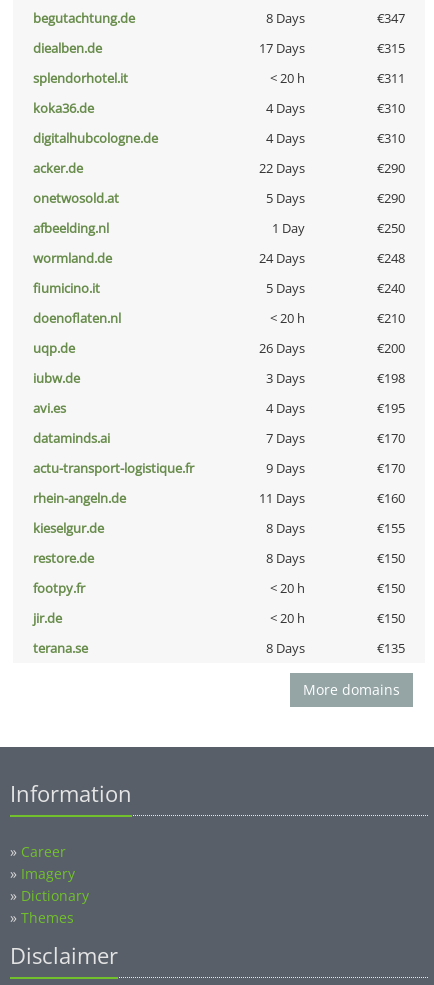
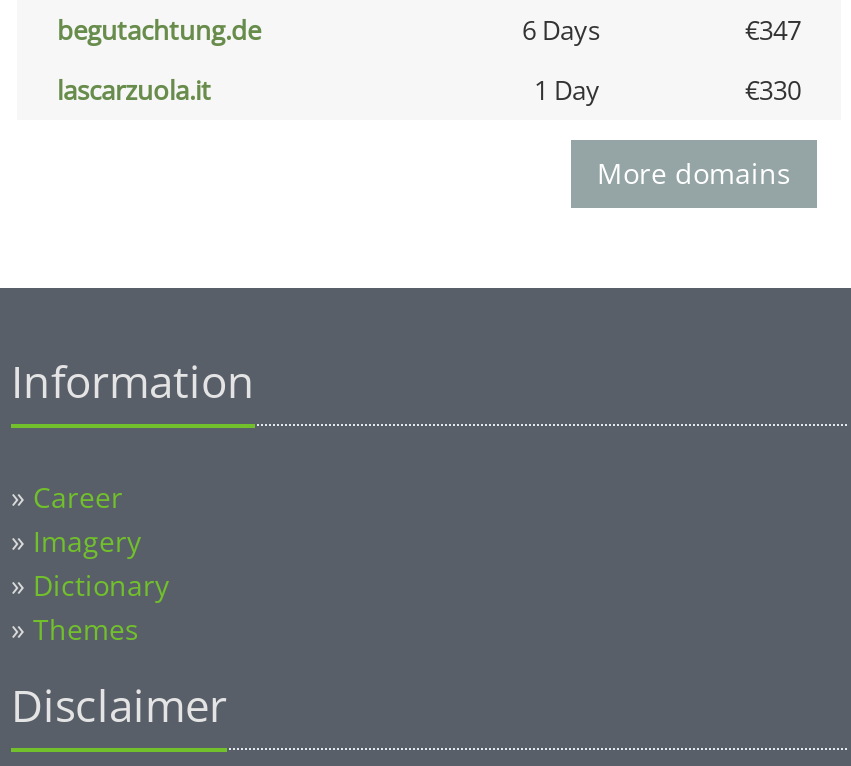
[265,9,304,27] 8 Days -> [522,12,600,48] 6 Days
[33,39,405,237] diealben.de | 17 Days | €315 | splendorhotel.it | < 20 h | €311 | koka36.de | 4 Days | €310 | digitalhubcologne.de | 4 Days | €310 | acker.de | 22 Days | €290 | onetwosold.at | 5 Days | €290 | afbeelding.nl -> [57,72,211,108] lascarzuola.it
[33,219,405,657] €250 | wormland.de | 24 Days | €248 | fiumicino.it | 5 Days | €240 | doenoflaten.nl | < 20 h | €210 | uqp.de | 26 Days | €200 | iubw.de | 3 Days | €198 | avi.es | 4 Days | €195 | dataminds.ai | 7 Days | €170 | actu-transport-logistique.fr | 9 Days | €170 | rhein-angeln.de | 11 Days | €160 | kieselgur.de | 8 Days | €155 | restore.de | 8 Days | €150 | footpy.fr | < 20 h | €150 | jir.de | < 20 h | €150 | terana.se | 8 Days | €135 -> [745,72,801,108] €330

